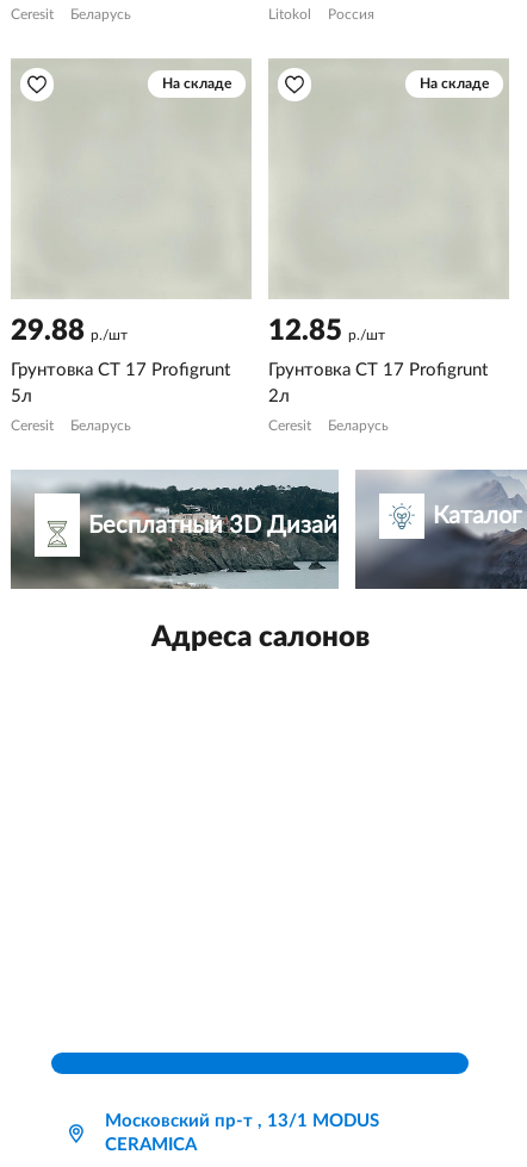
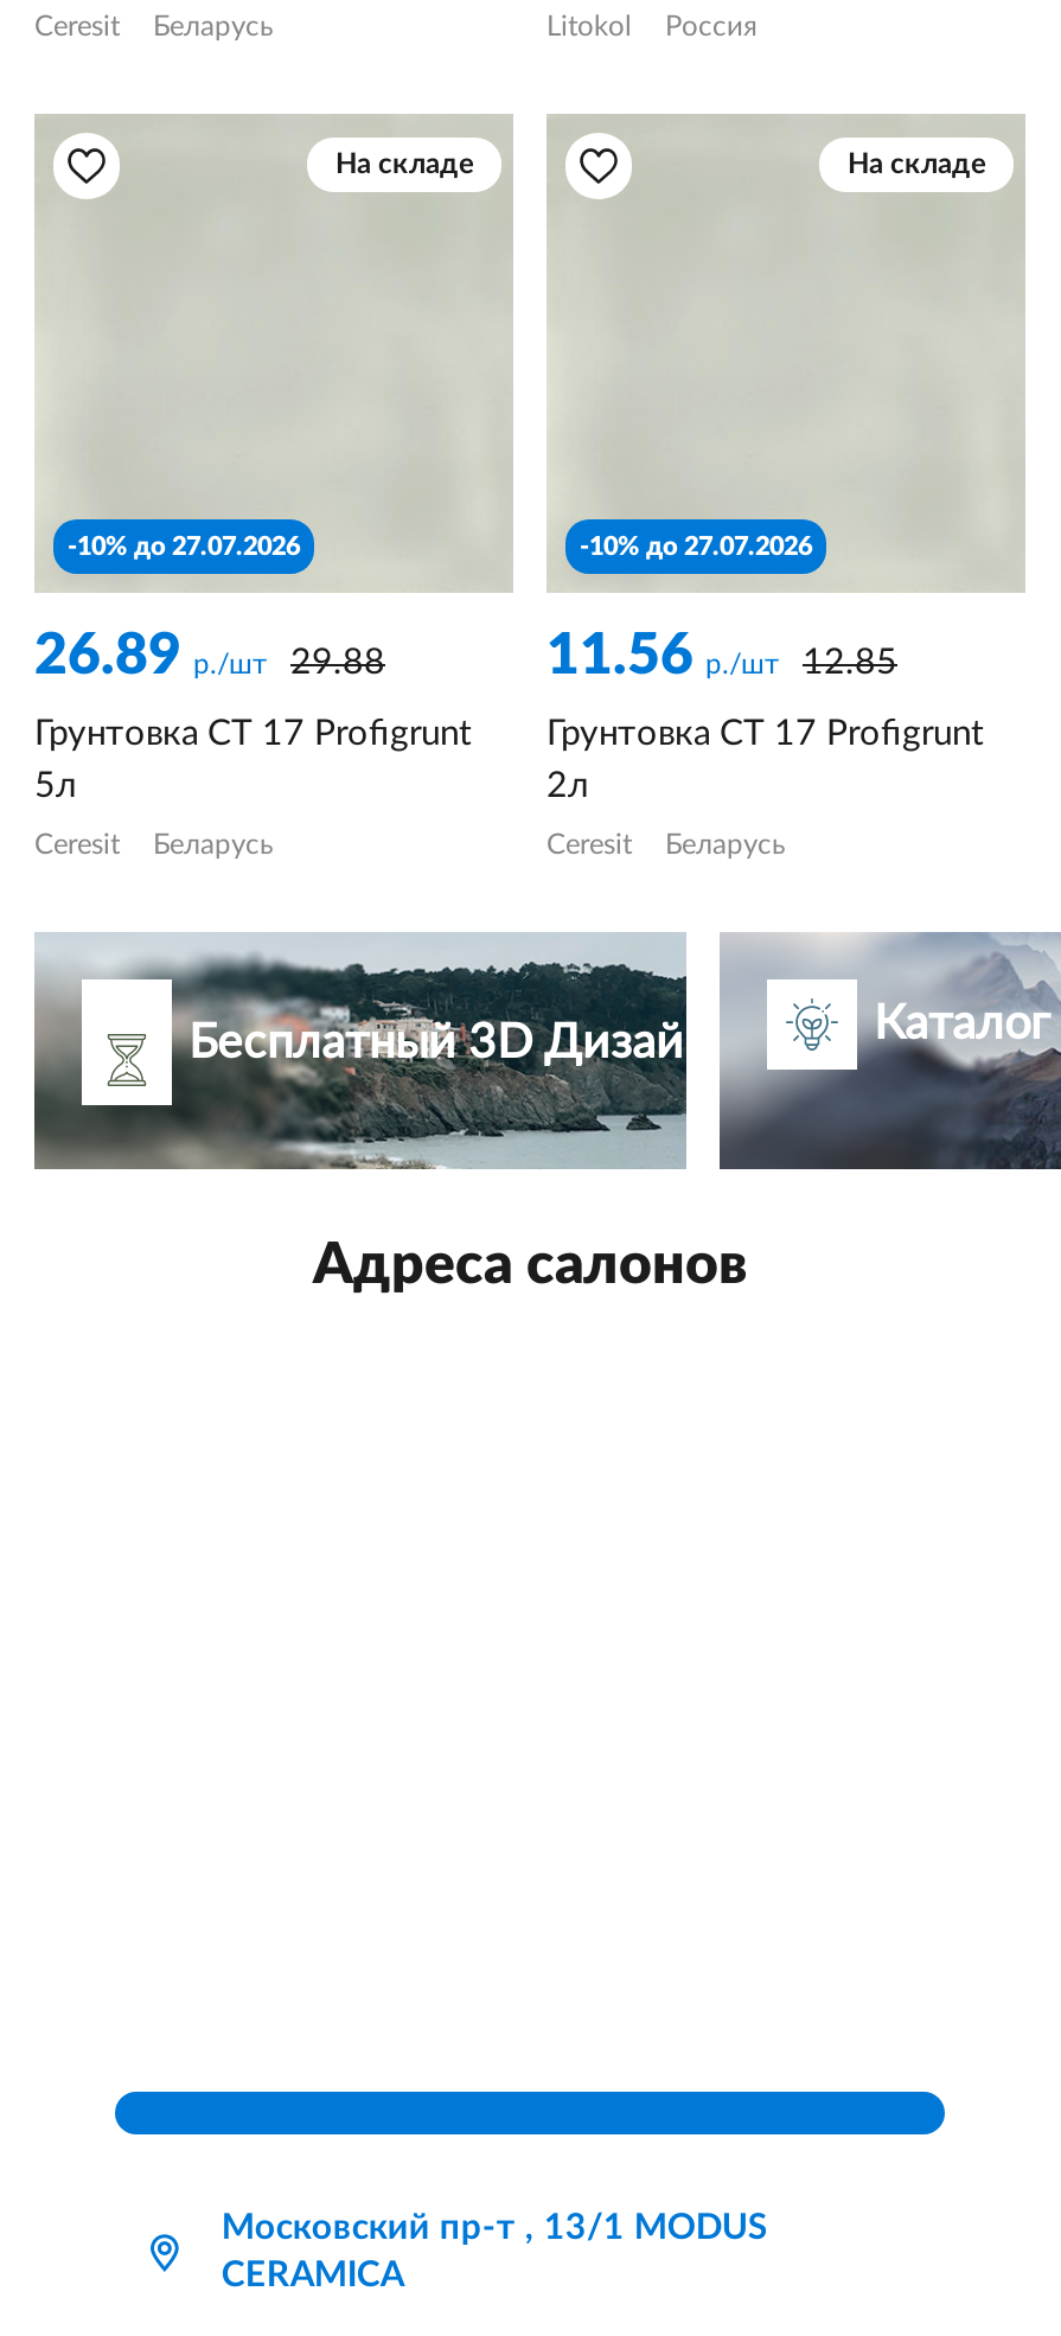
[11,317,128,346] 29.88 р./шт -> [34,534,385,686] -10% до 27.07.2026 | 26.89 р./шт | 29.88
[268,317,385,346] 12.85 р./шт -> [547,534,897,686] -10% до 27.07.2026 | 11.56 р./шт | 12.85

